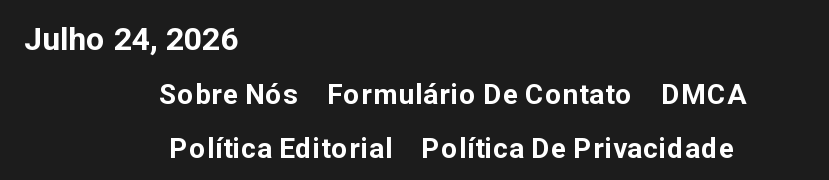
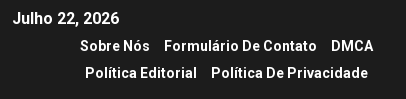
[24,21,238,59] Julho 24, 2026 -> [12,9,119,28] Julho 22, 2026

